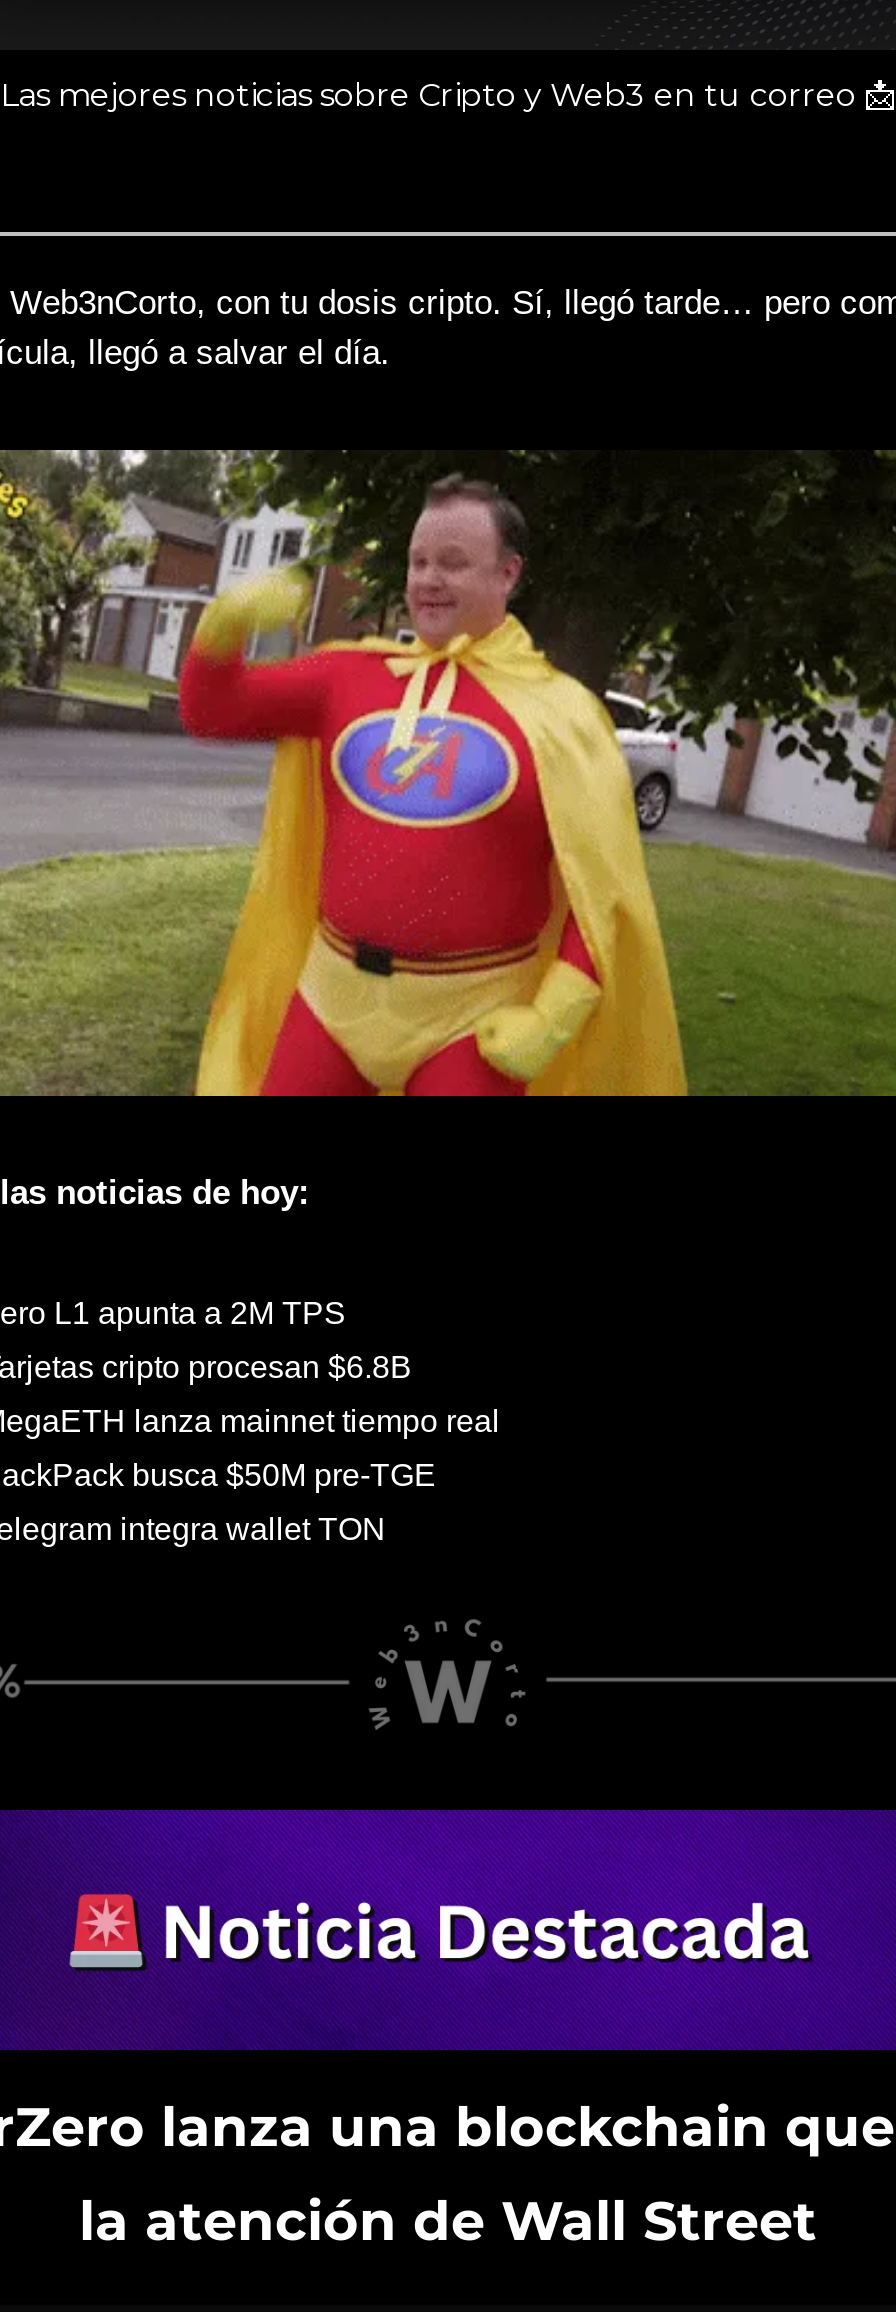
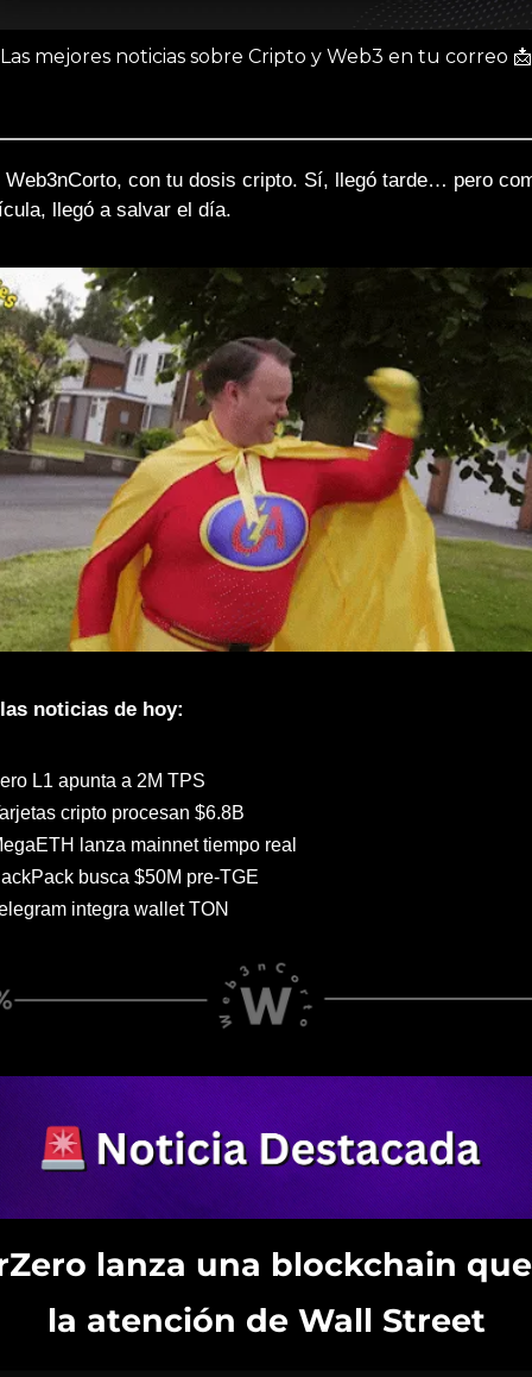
[6,448,890,1098] [image] -> [4,266,528,653] [image]

